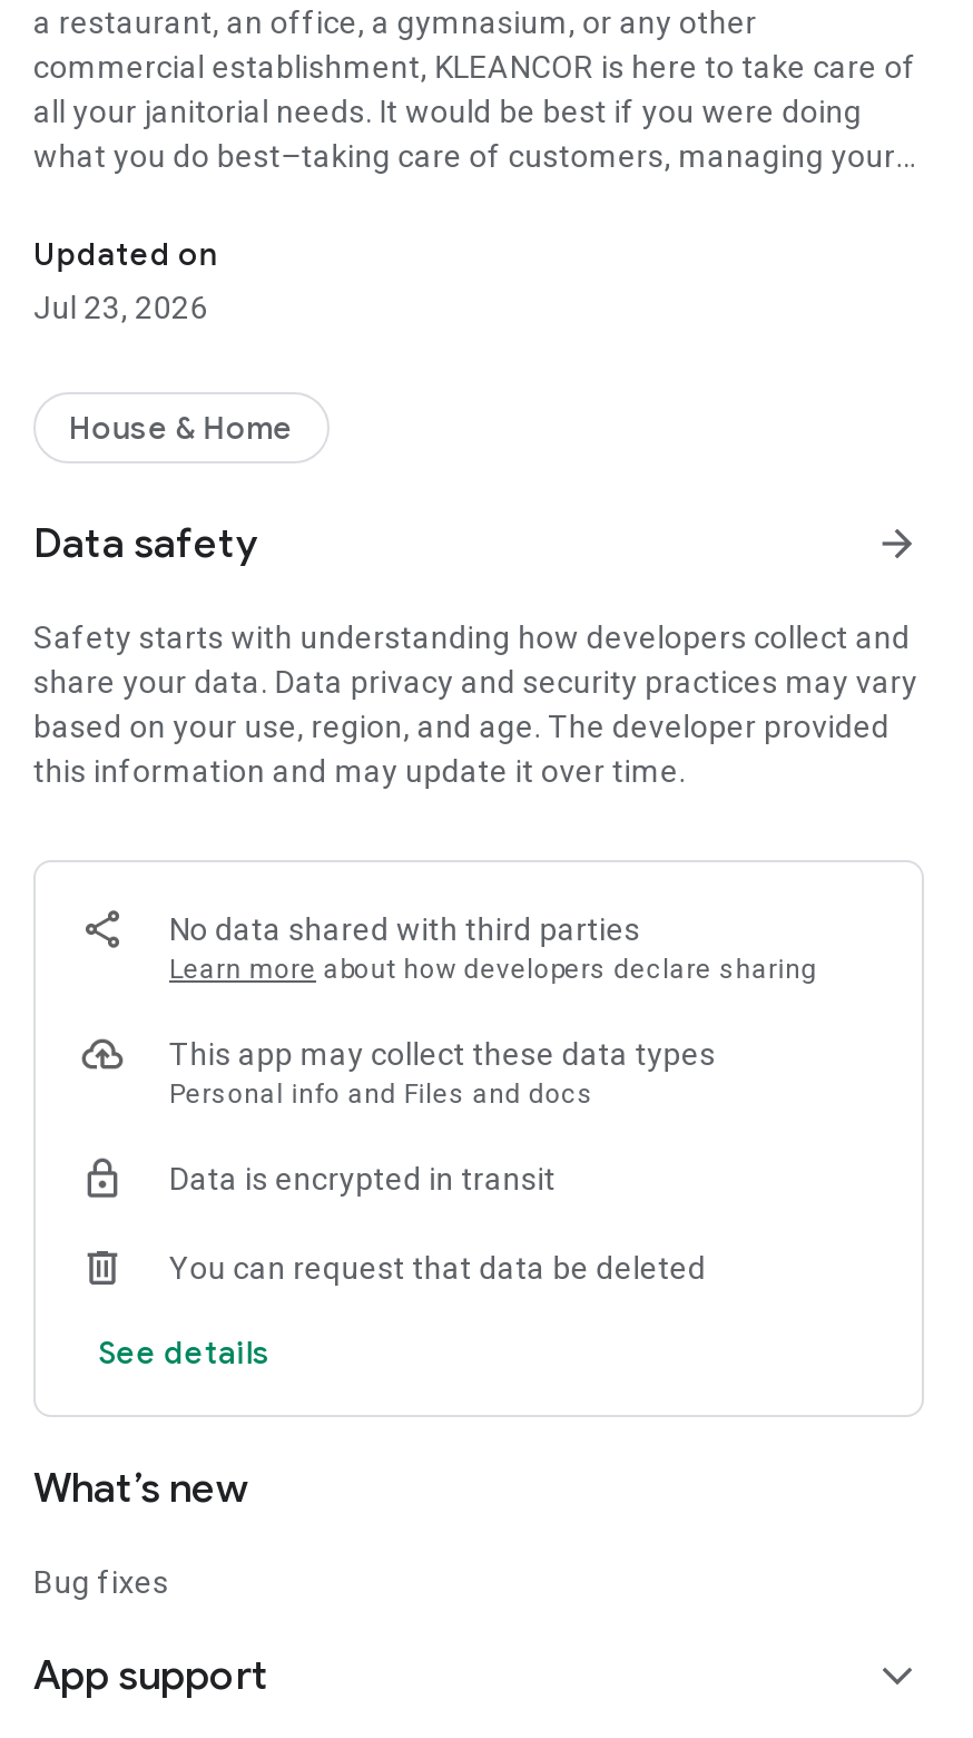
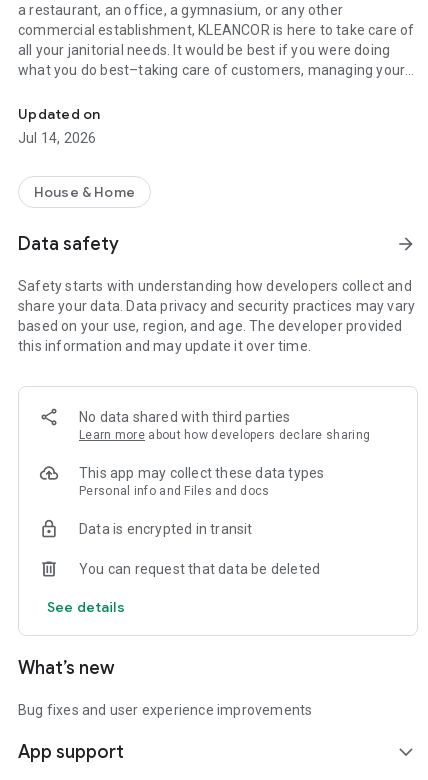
[33,290,208,325] Jul 23, 2026 -> [18,130,96,146] Jul 14, 2026
[33,1564,169,1600] Bug fixes -> [18,702,312,718] Bug fixes and user experience improvements

